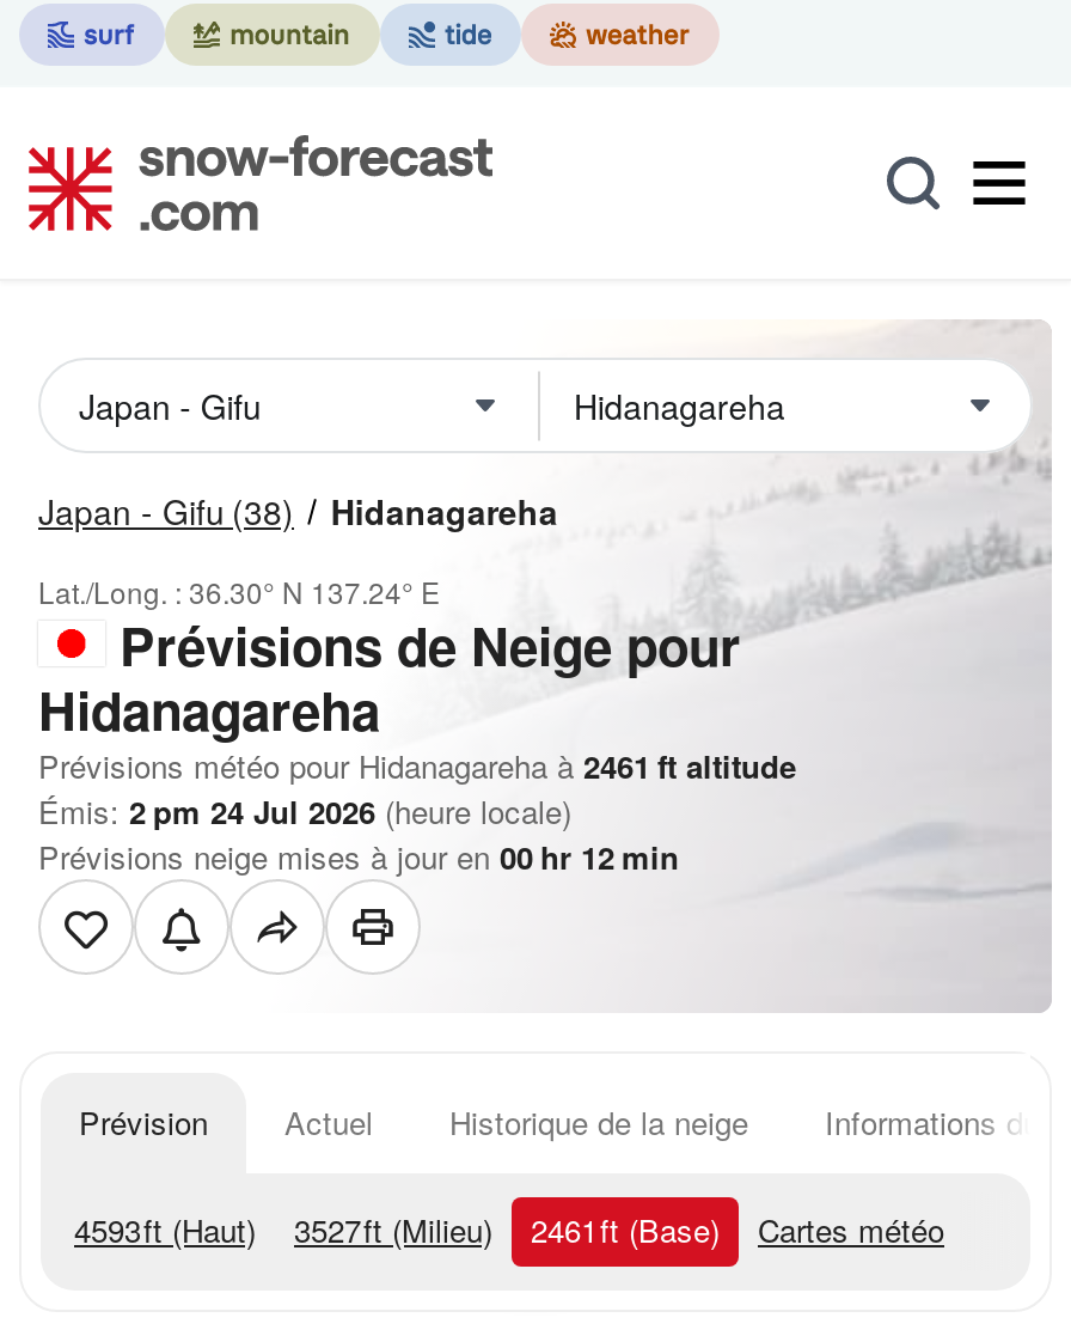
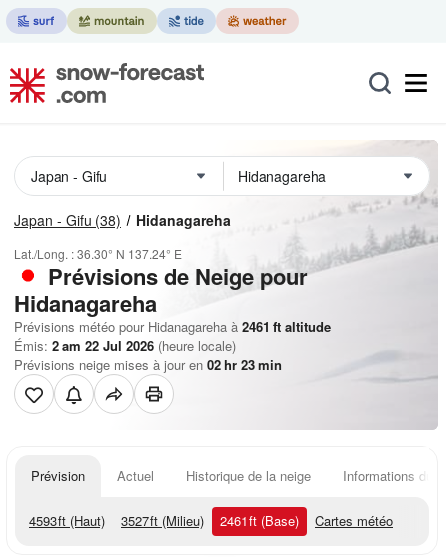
[38,788,571,834] Émis: 2 pm 24 Jul 2026 (heure locale) -> [14,336,236,355] Émis: 2 am 22 Jul 2026 (heure locale)
[38,834,679,879] Prévisions neige mises à jour en 00 hr 12 min -> [14,355,282,374] Prévisions neige mises à jour en 02 hr 23 min

